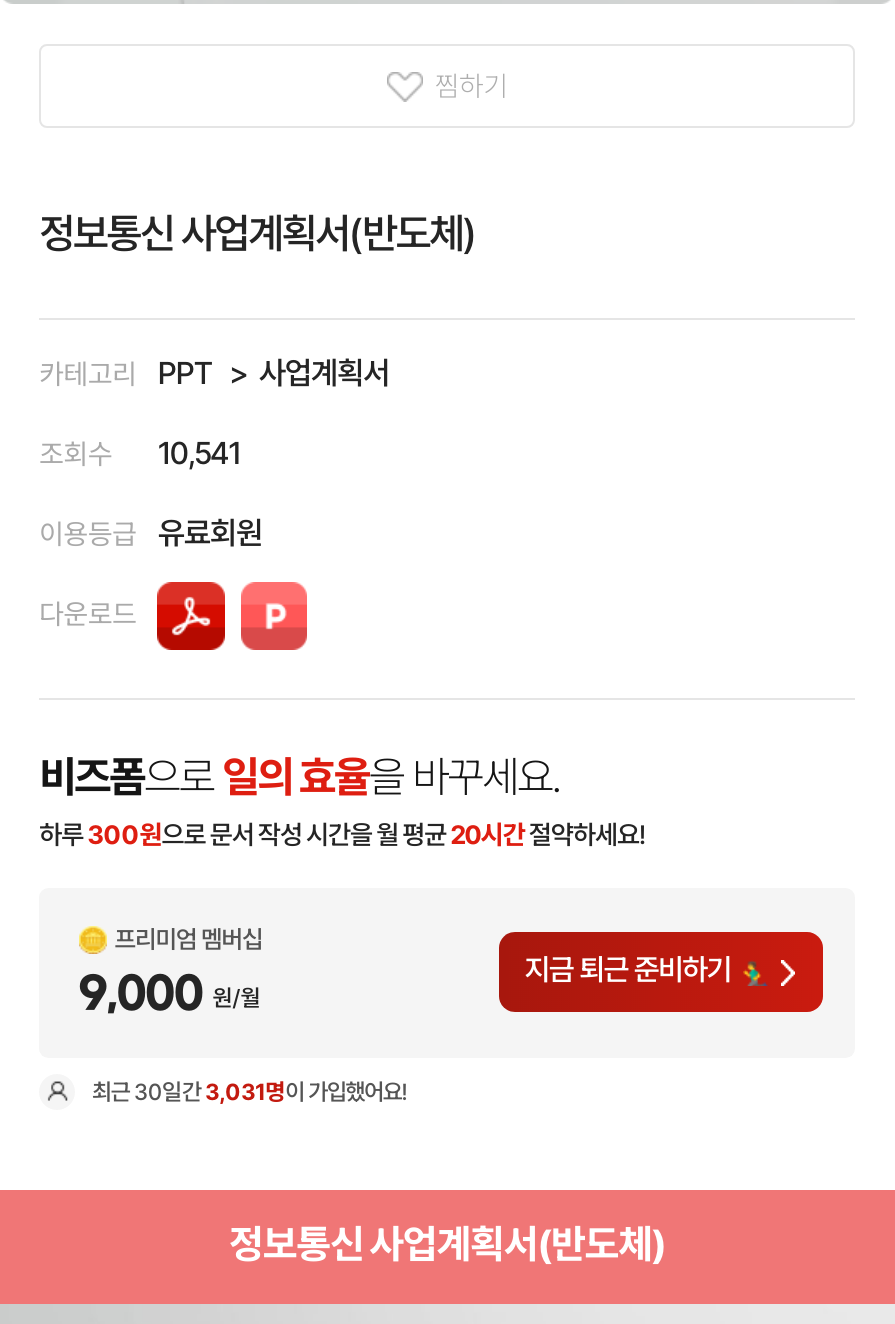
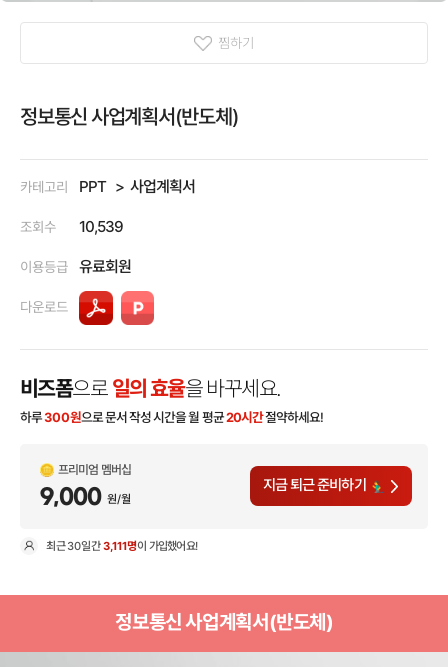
[39,433,240,471] 조회수 10,541 -> [20,217,123,236] 조회수 10,539
[92,1077,406,1105] 최근 30일간3,031명이 가입했어요! -> [46,538,197,552] 최근 30일간3,111명이 가입했어요!

